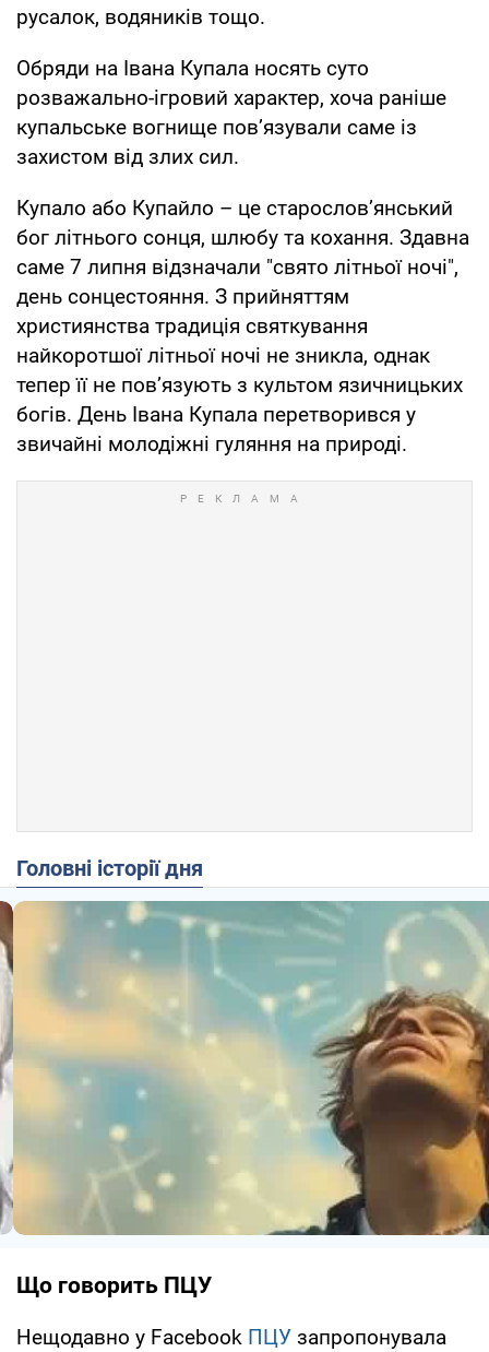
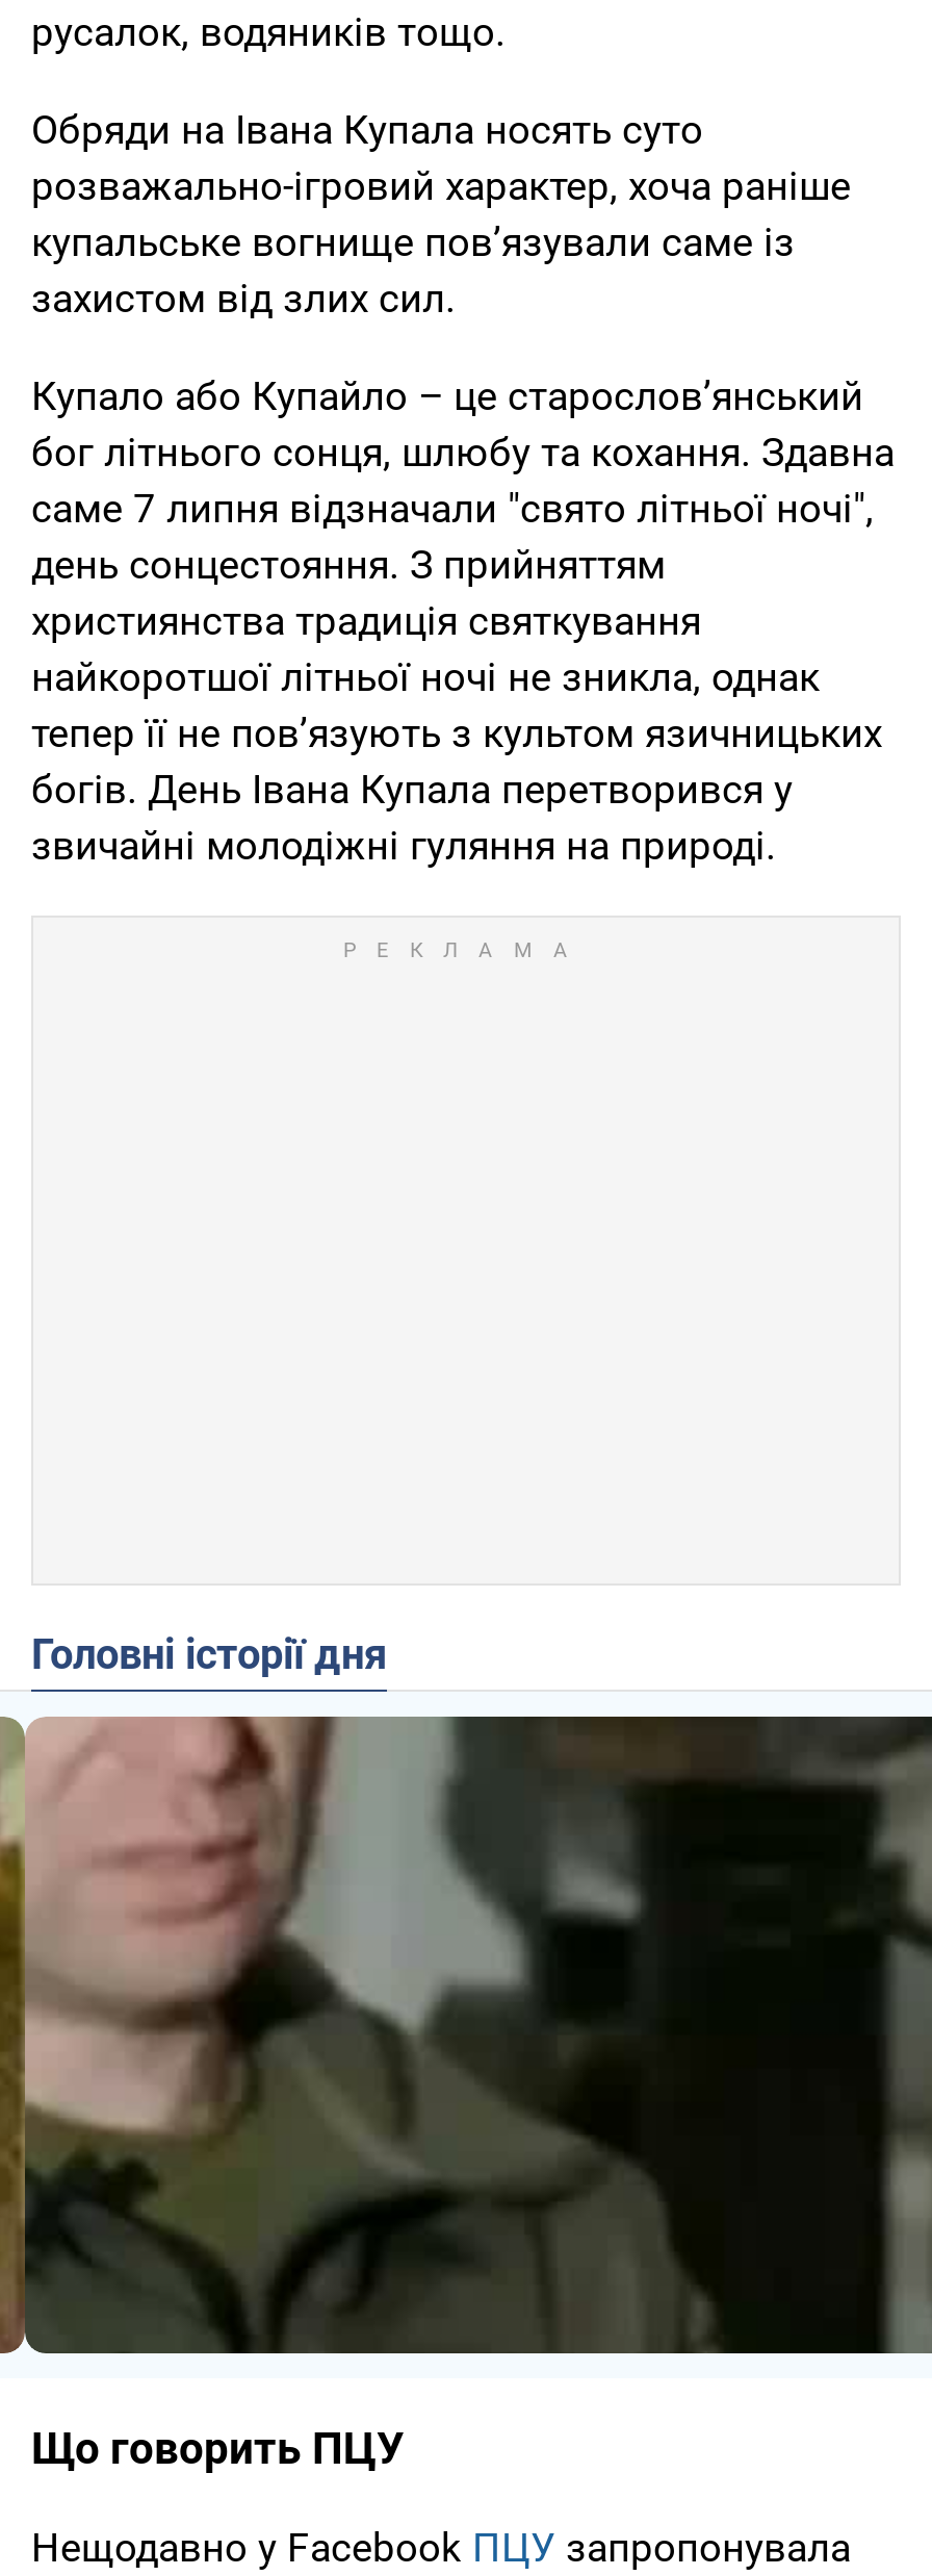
[3,900,486,1236] [image] -> [6,1715,926,2355] [image]

